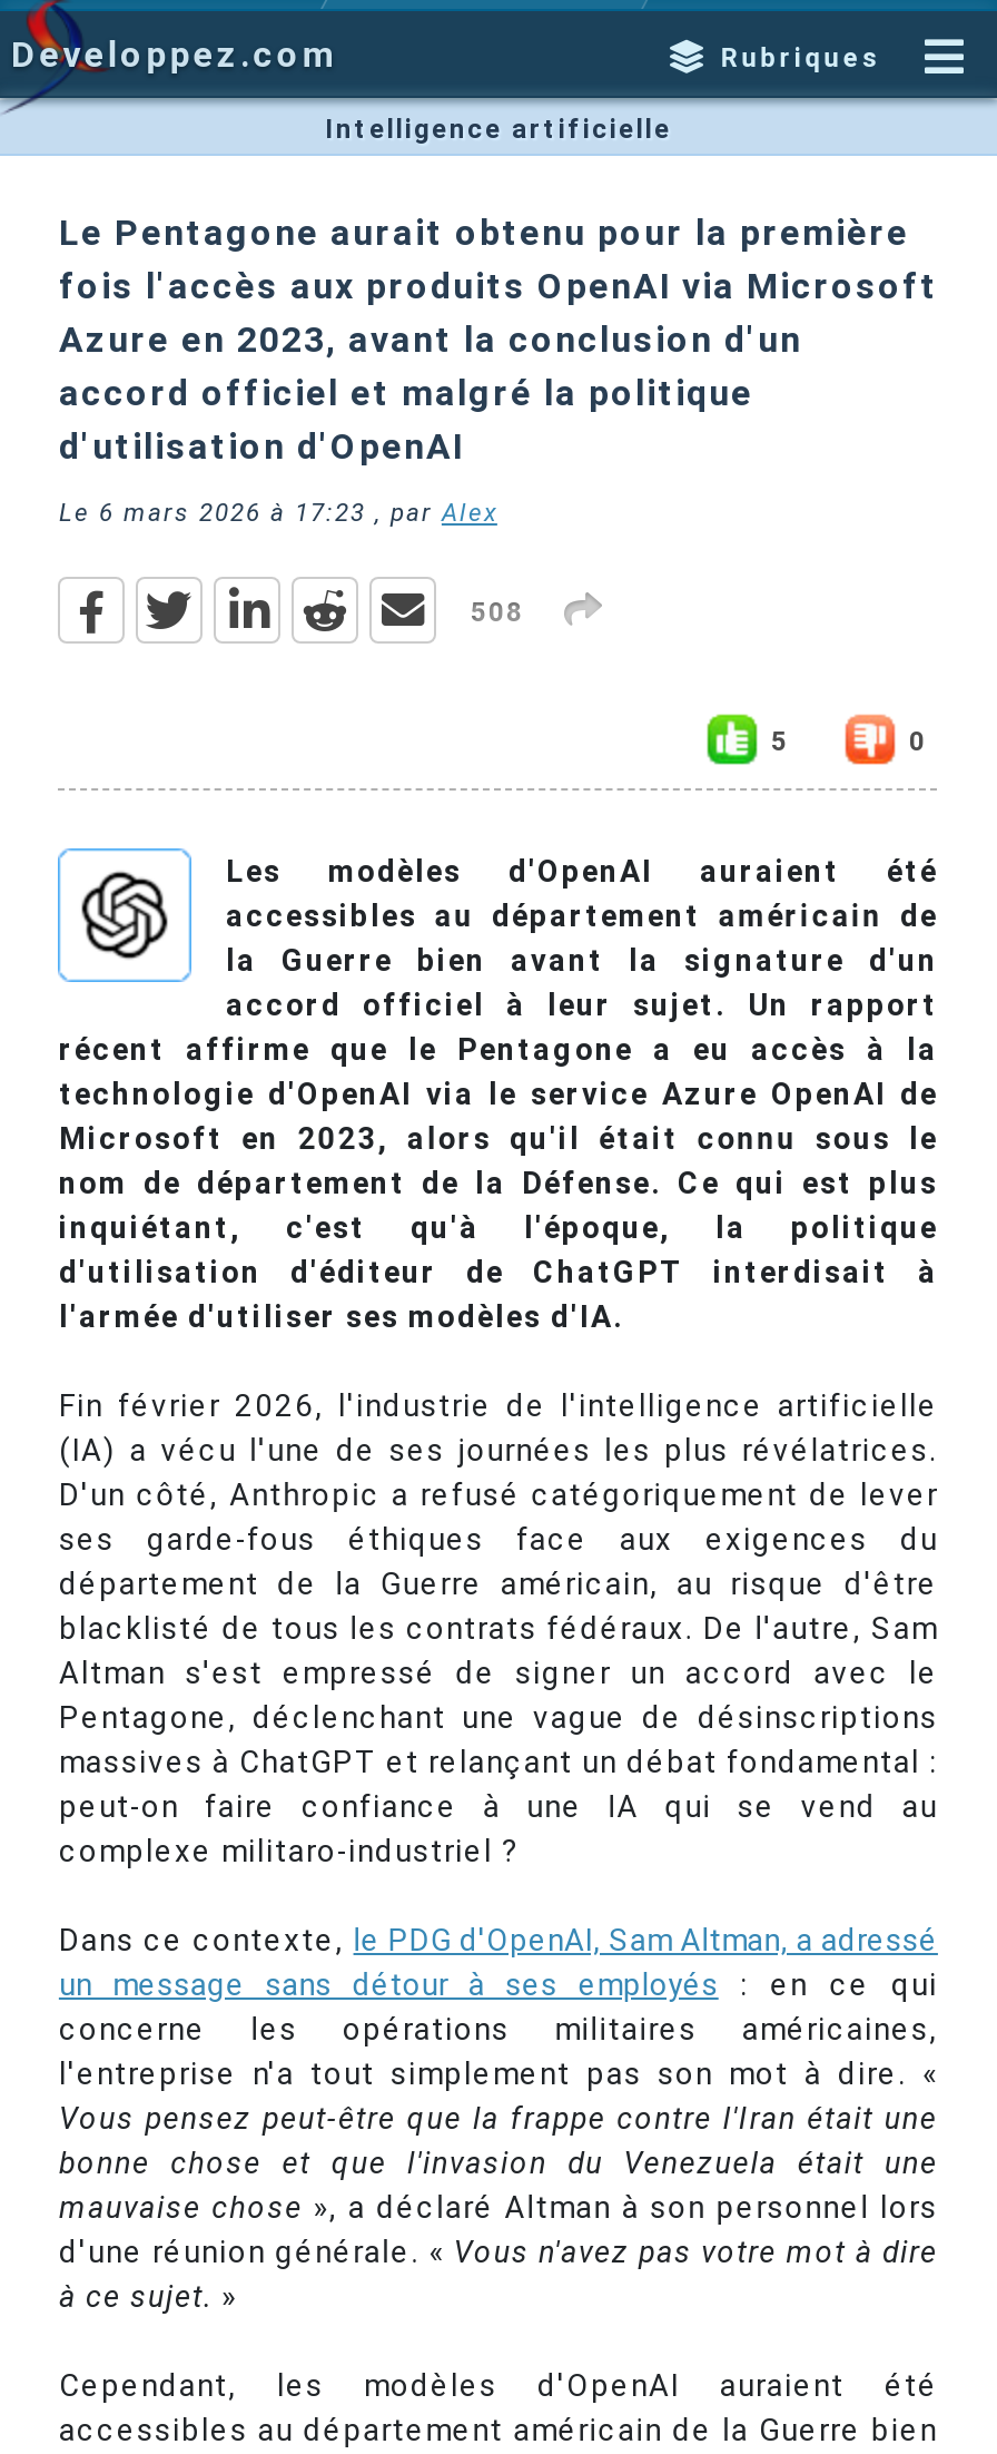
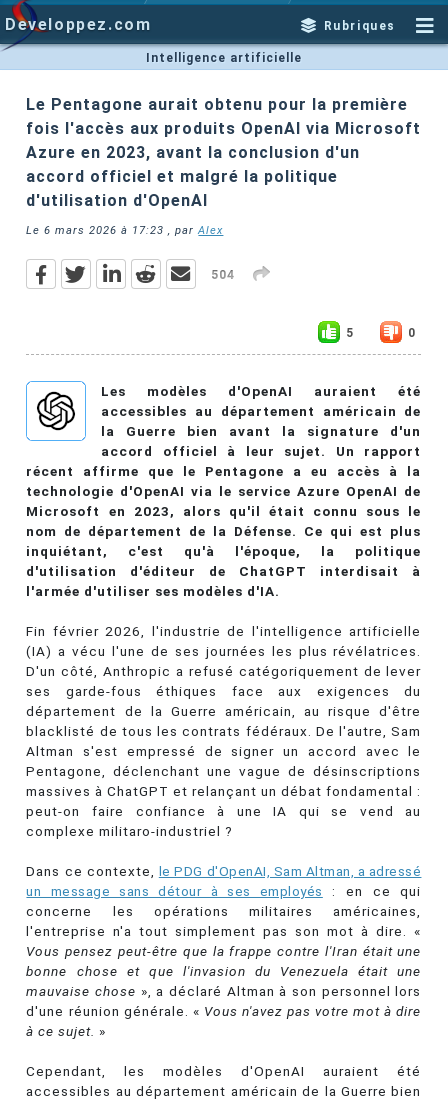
[470,598,524,629] 508 -> [211,268,235,282] 504

